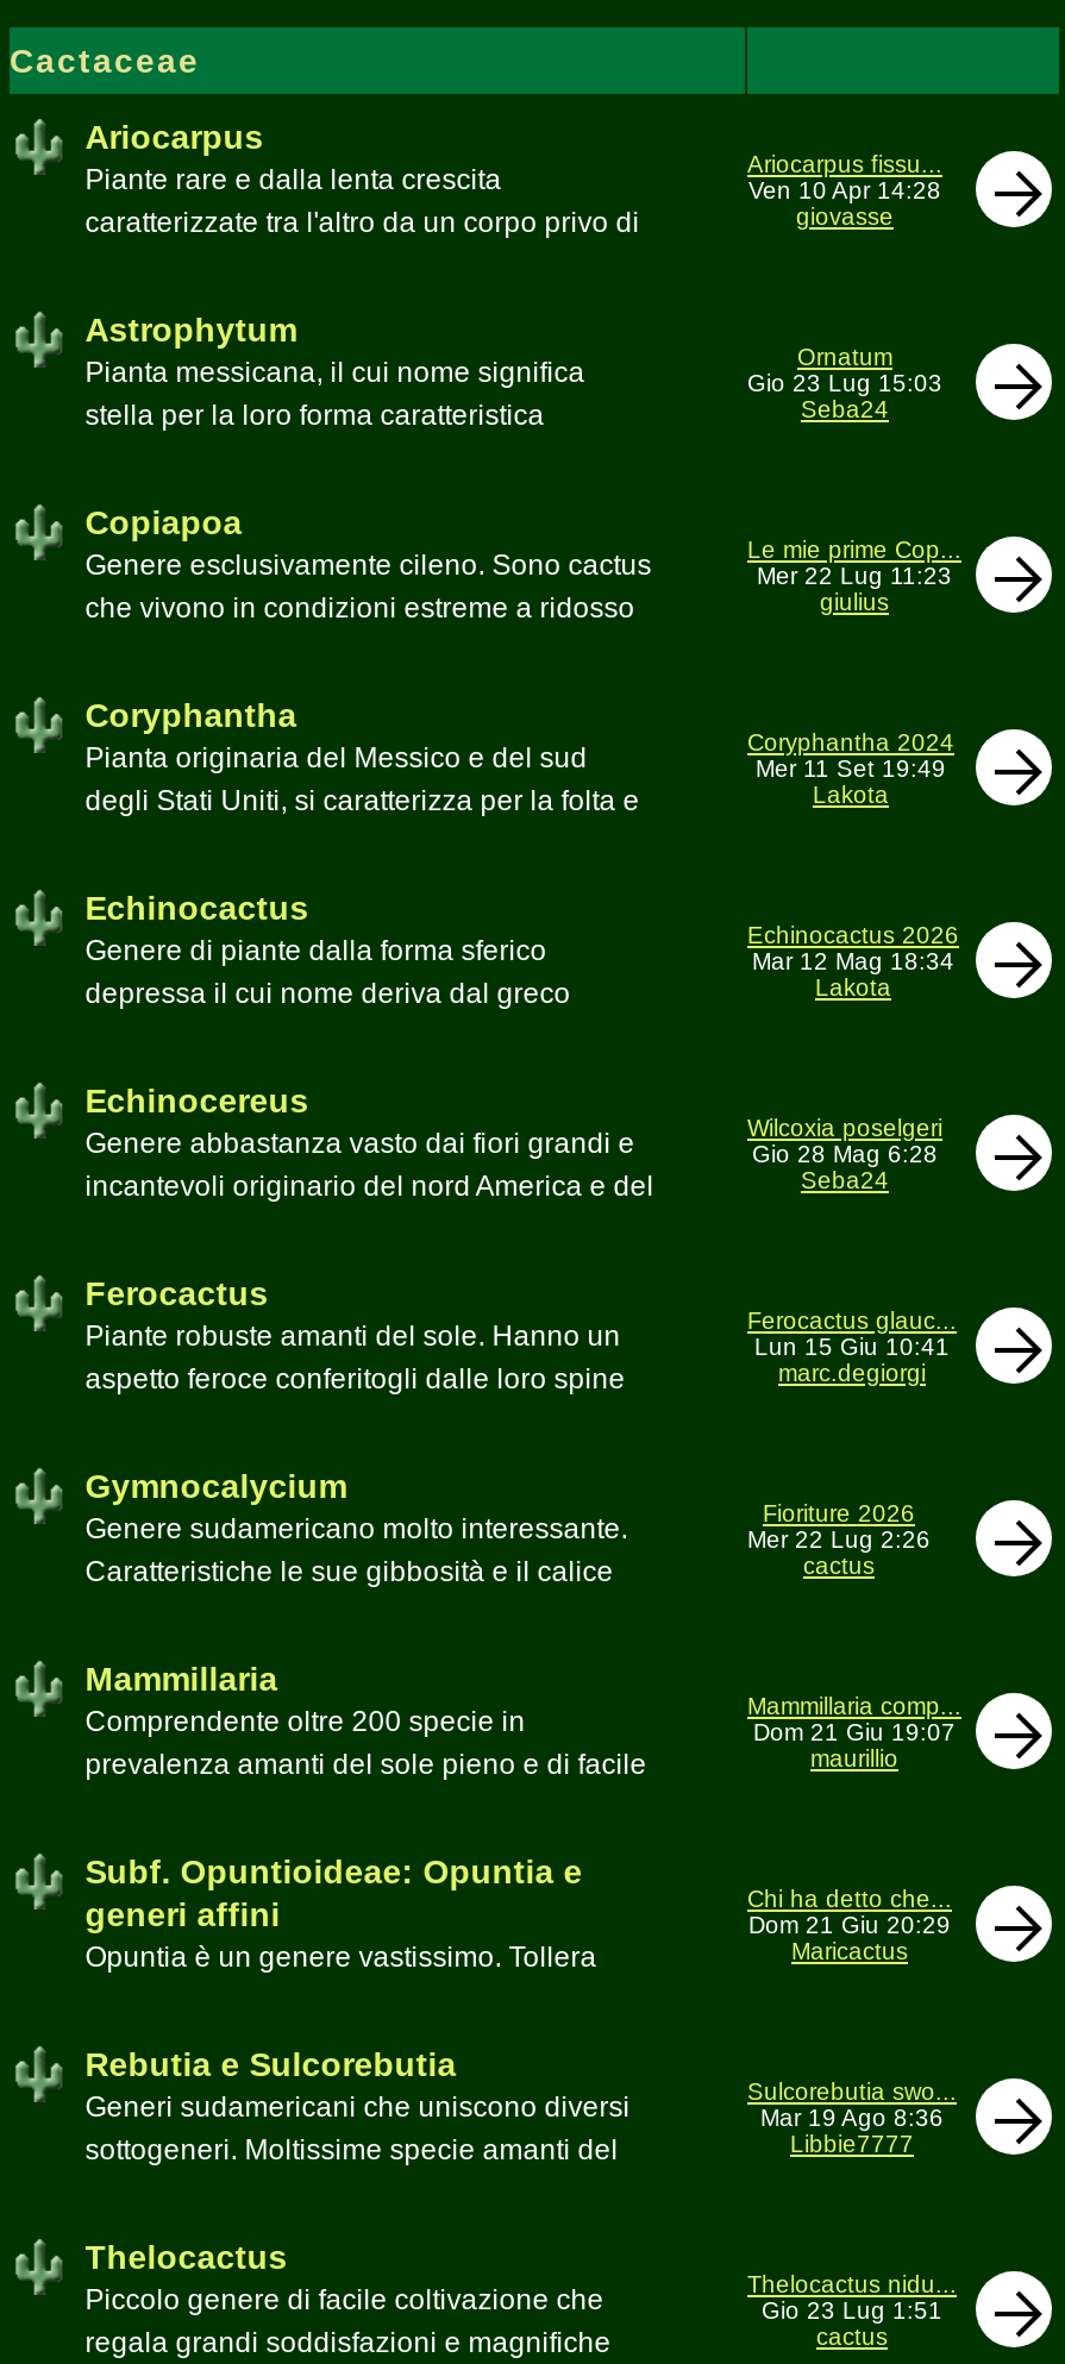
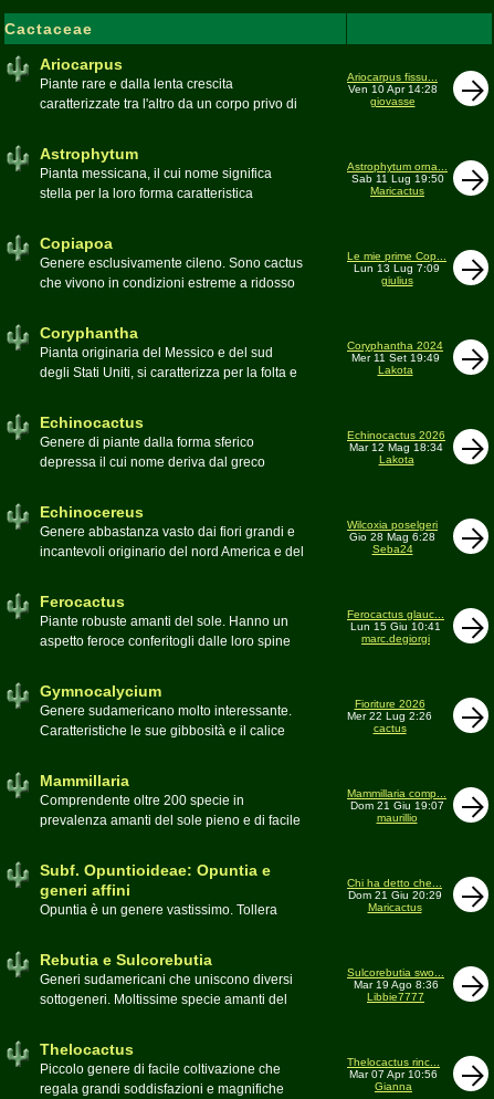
[747,344,942,422] Ornatum | Gio 23 Lug 15:03 | Seba24 -> [347,160,448,197] Astrophytum orna... | Sab 11 Lug 19:50 | Maricactus
[757,563,952,589] Mer 22 Lug 11:23 -> [354,262,440,274] Lun 13 Lug 7:09
[747,2271,957,2350] Thelocactus nidu... | Gio 23 Lug 1:51 | cactus -> [347,1056,440,1092] Thelocactus rinc... | Mar 07 Apr 10:56 | Gianna

